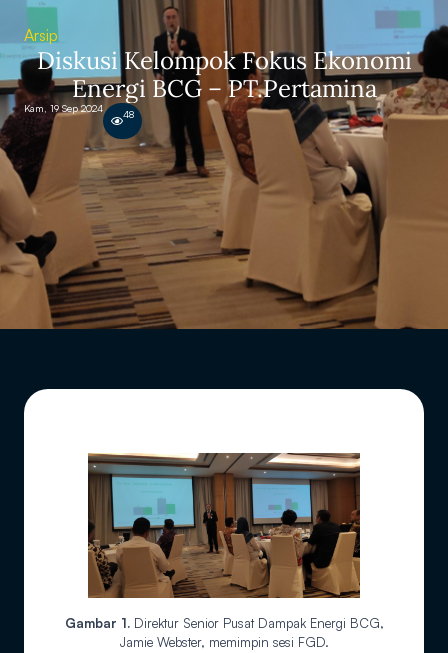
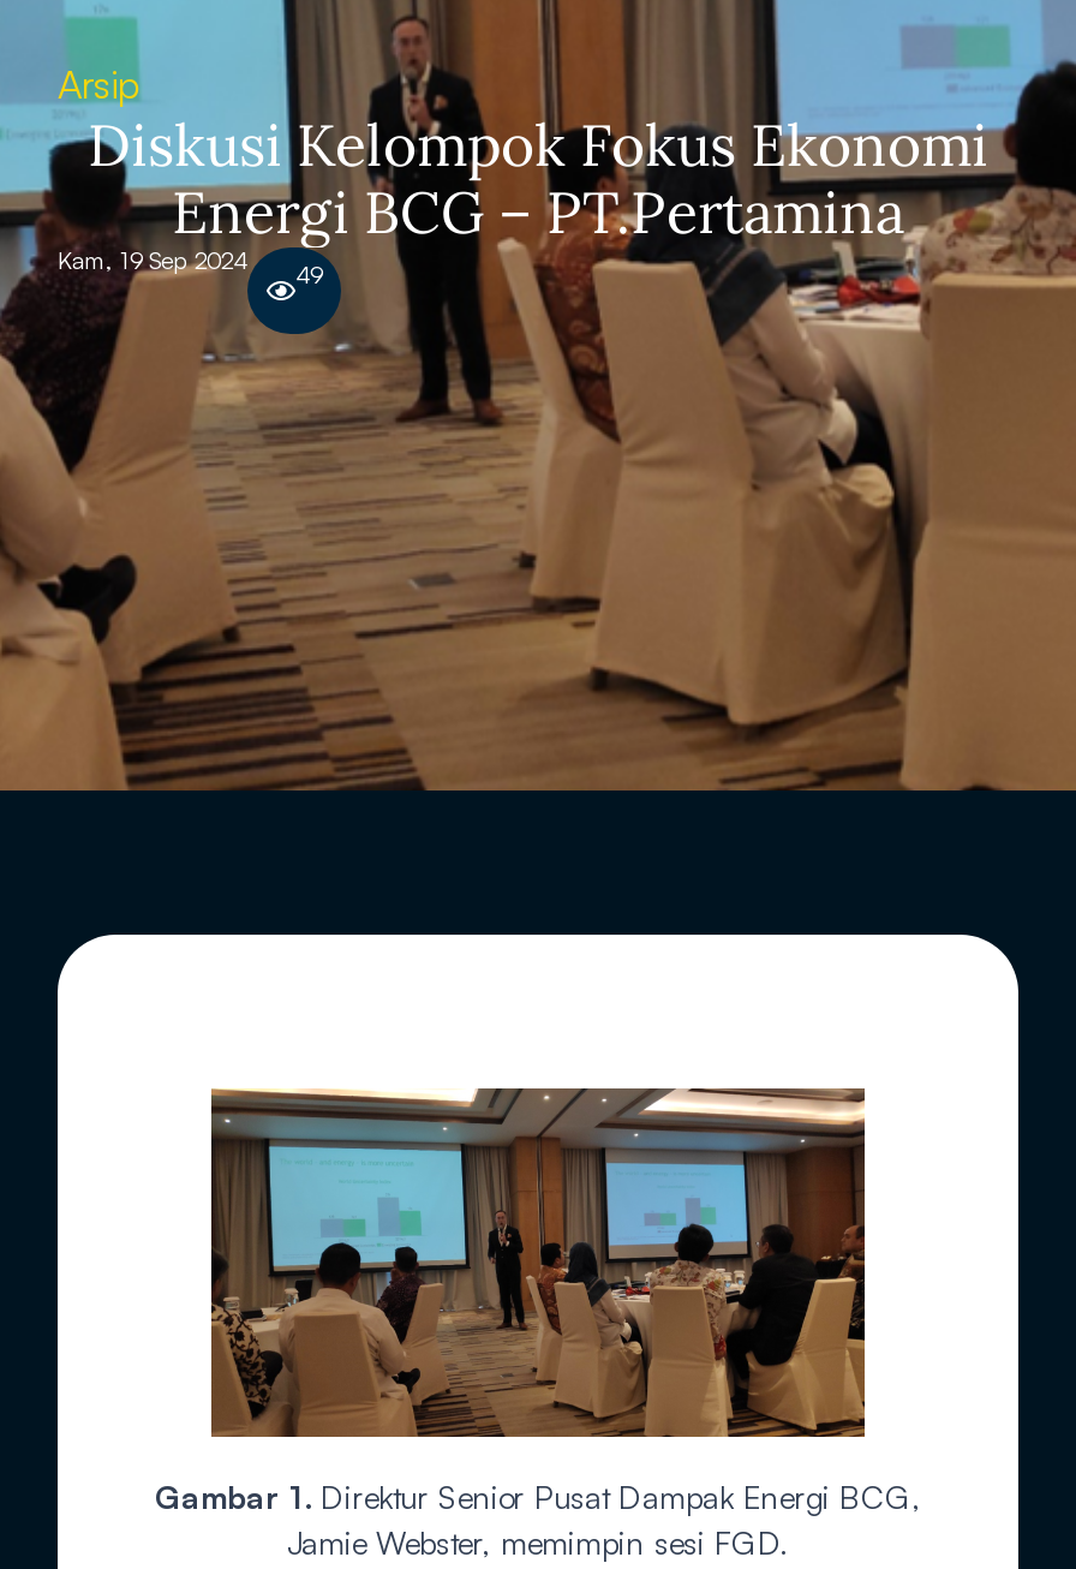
[24,102,134,120] Kam, 19 Sep 2024 48 -> [58,245,322,288] Kam, 19 Sep 2024 49

